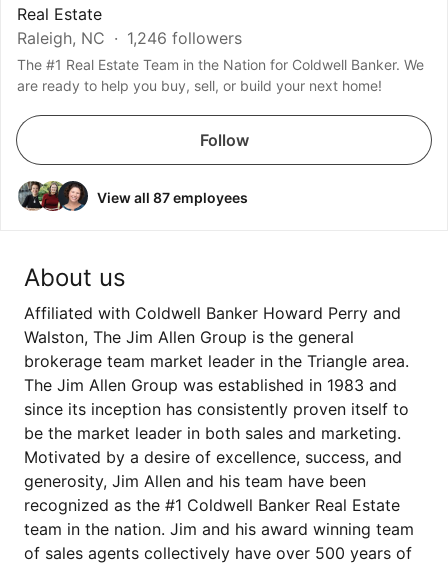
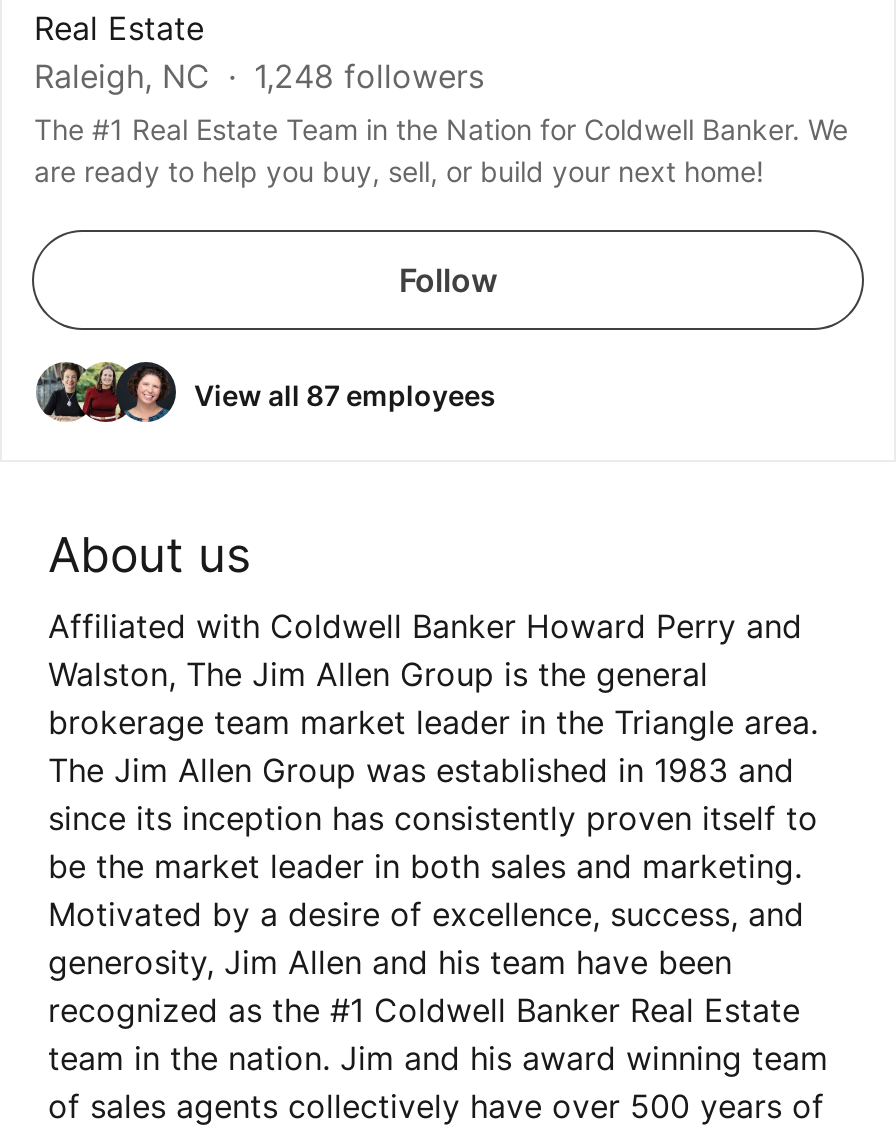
[17,28,242,48] Raleigh, NC 1,246 followers -> [34,56,484,96] Raleigh, NC 1,248 followers

